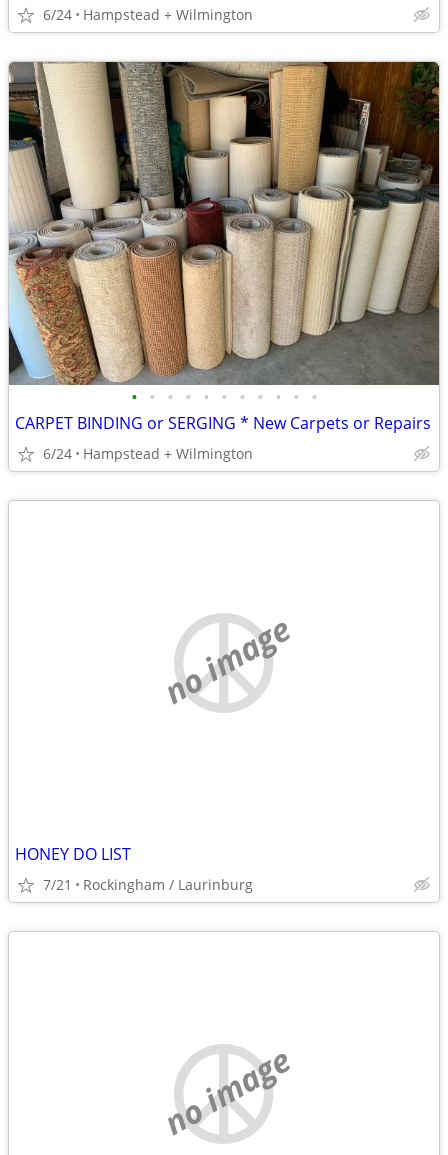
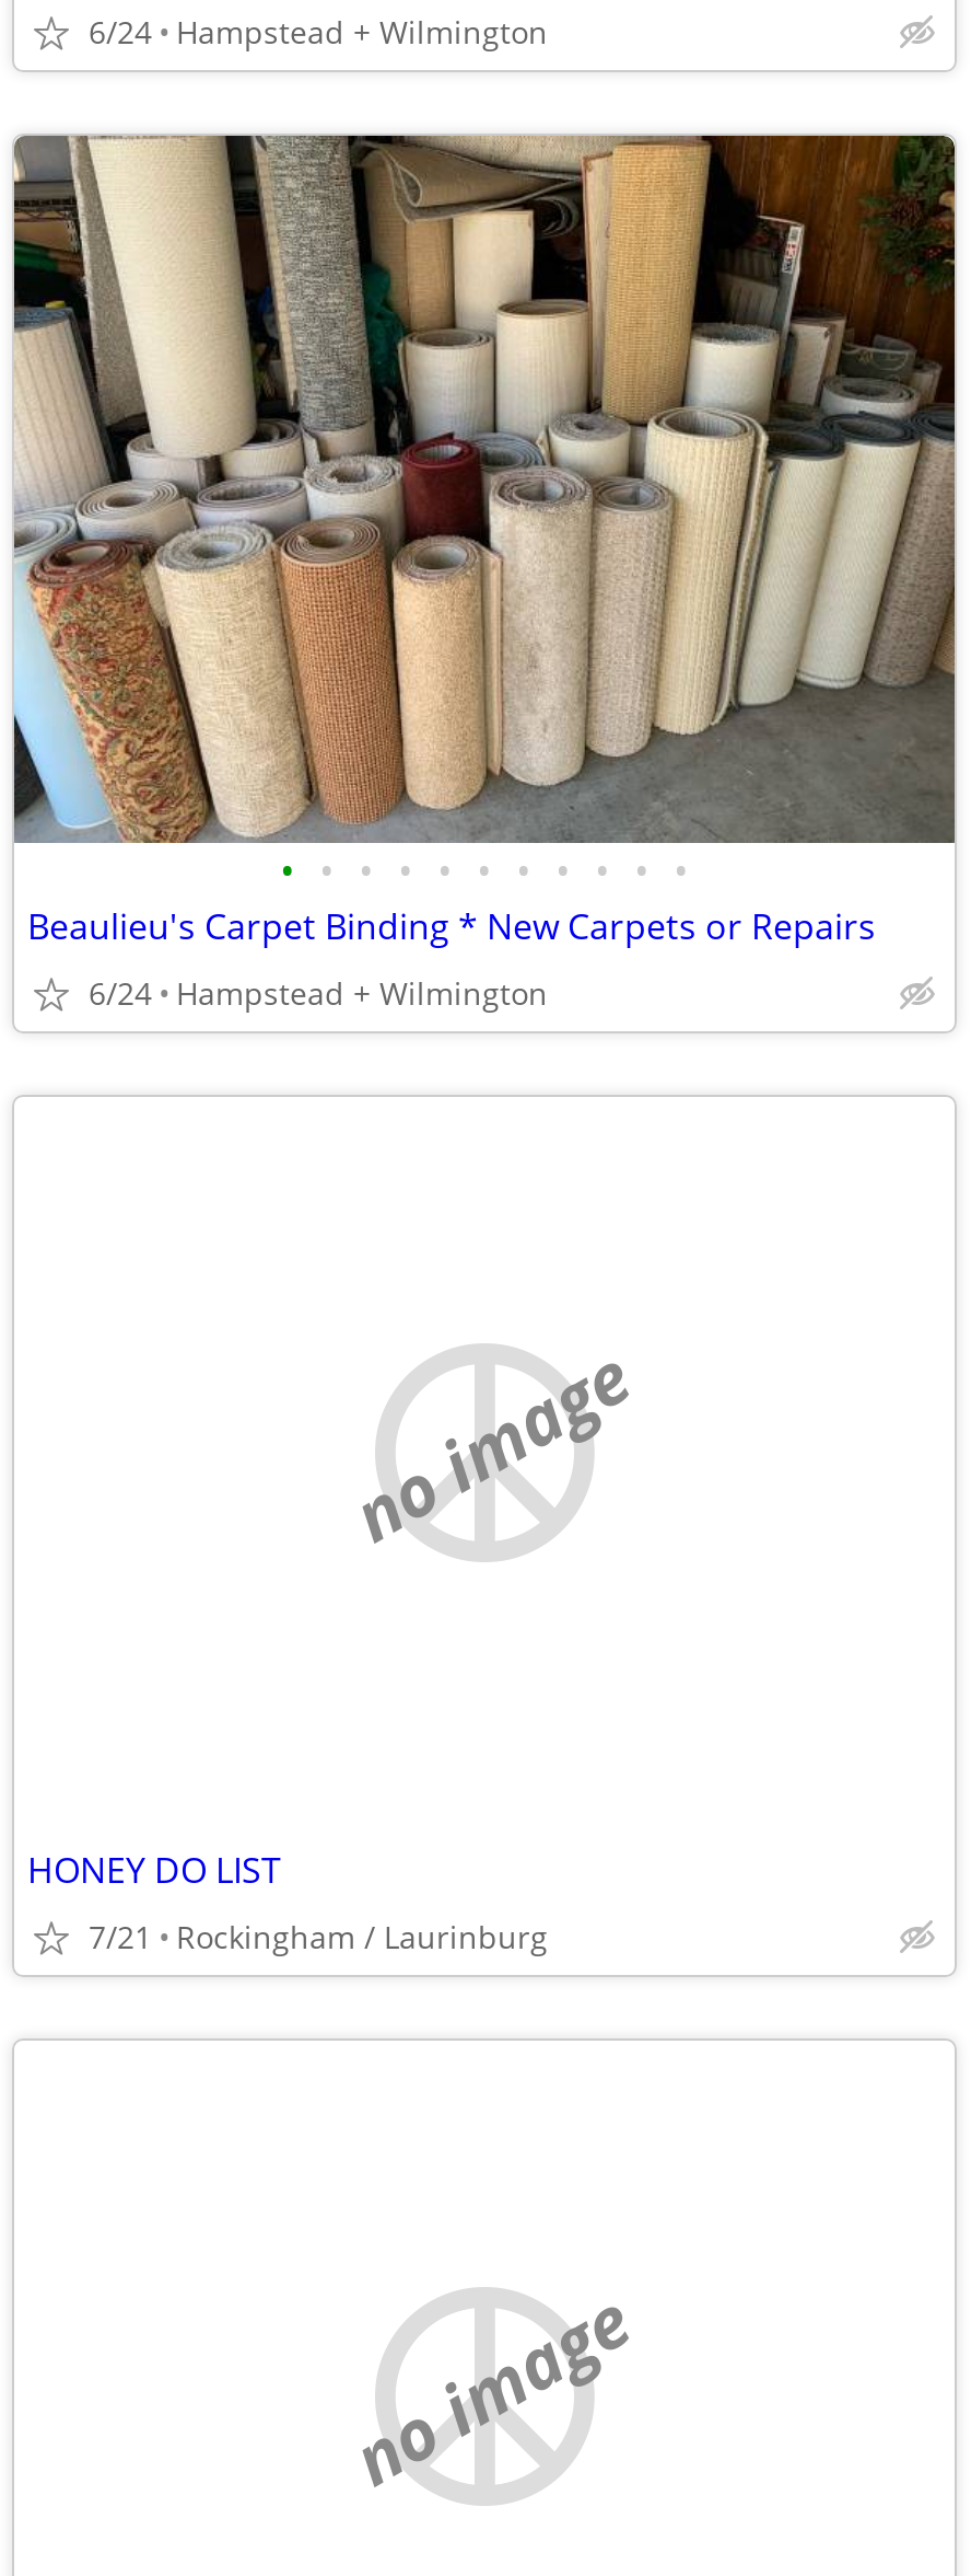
[15,412,431,434] CARPET BINDING or SERGING * New Carpets or Repairs -> [27,902,876,950] Beaulieu's Carpet Binding * New Carpets or Repairs

